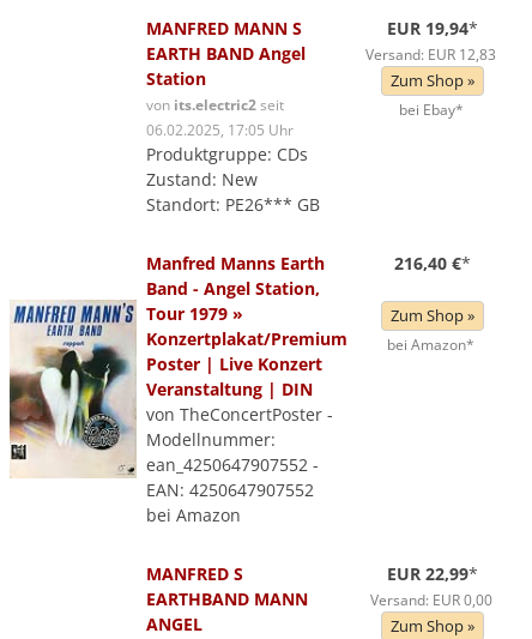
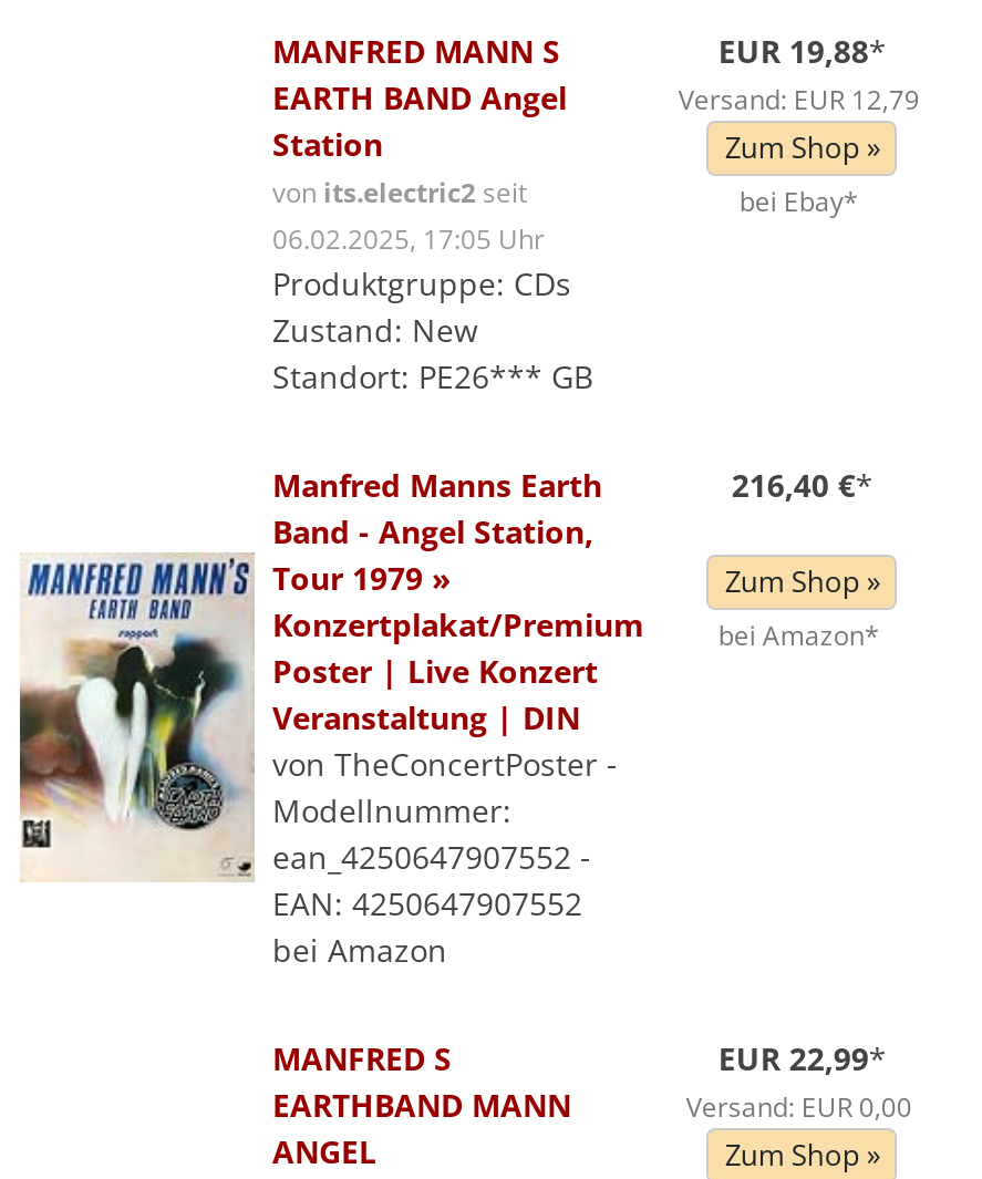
[387,17,478,40] EUR 19,94* -> [718,30,886,72] EUR 19,88*
[366,44,496,64] Versand: EUR 12,83 -> [678,81,920,116] Versand: EUR 12,79

